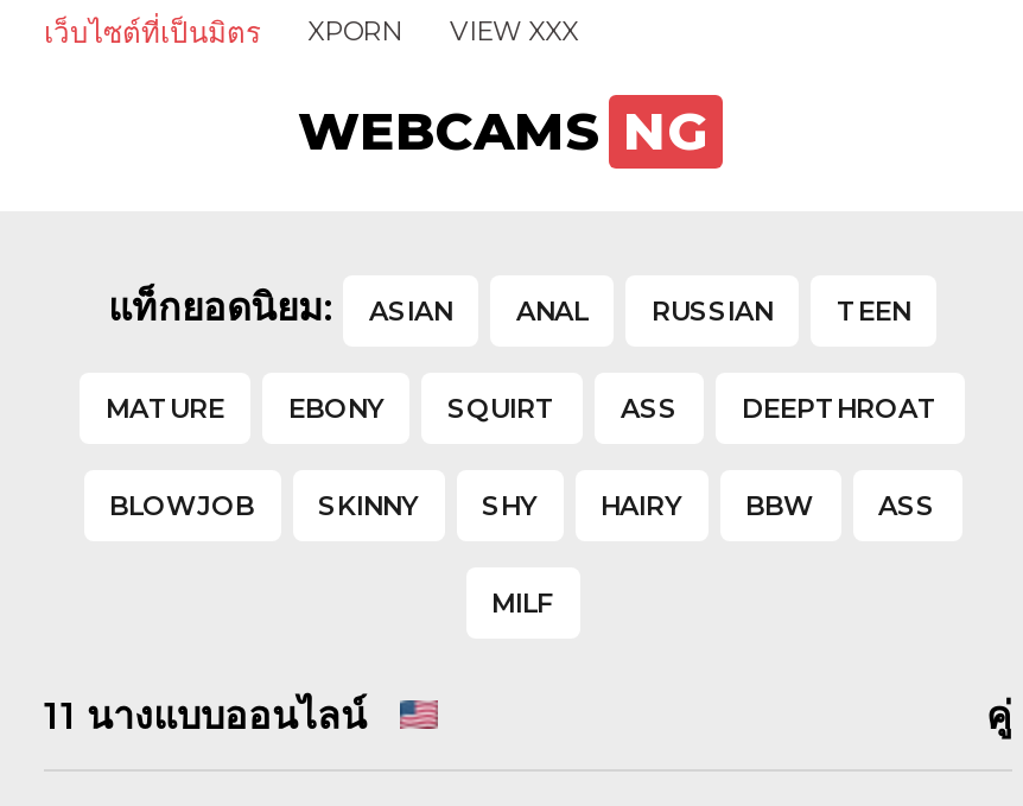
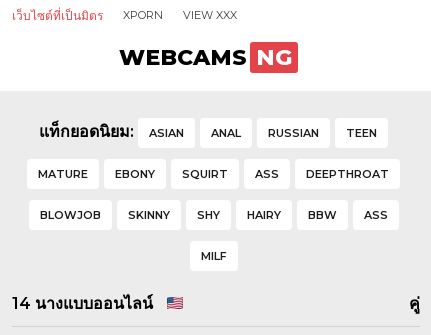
[44,693,376,738] 11นางแบบออนไลน์ -> [12,294,157,313] 14นางแบบออนไลน์

